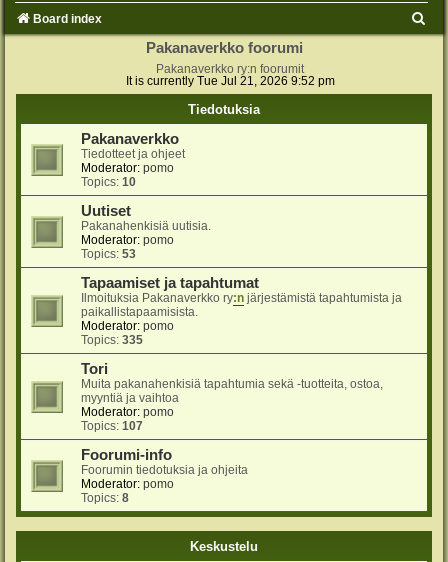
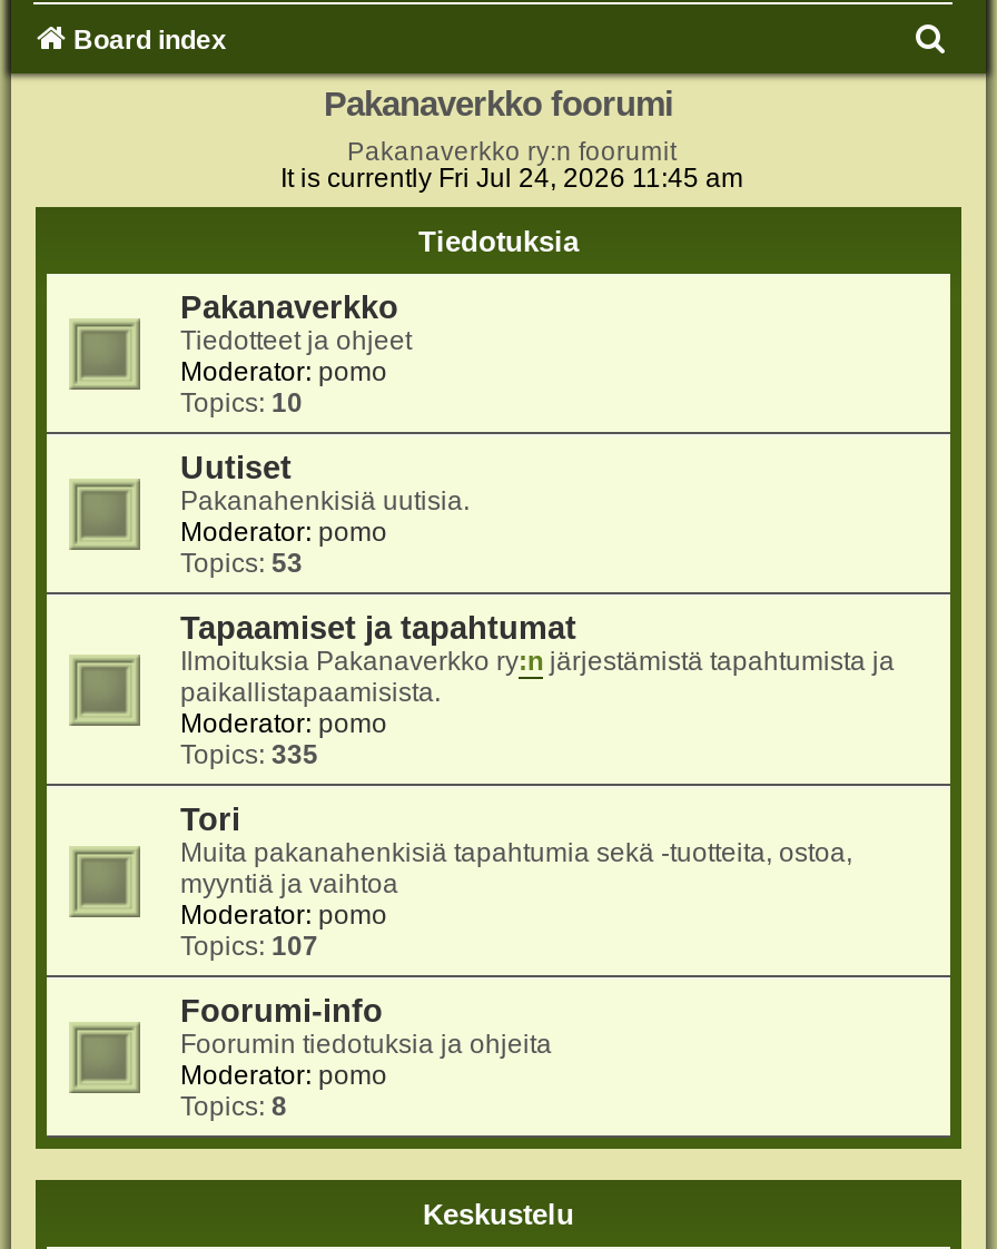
[125,74,334,88] It is currently Tue Jul 21, 2026 9:52 pm -> [280,163,743,194] It is currently Fri Jul 24, 2026 11:45 am

